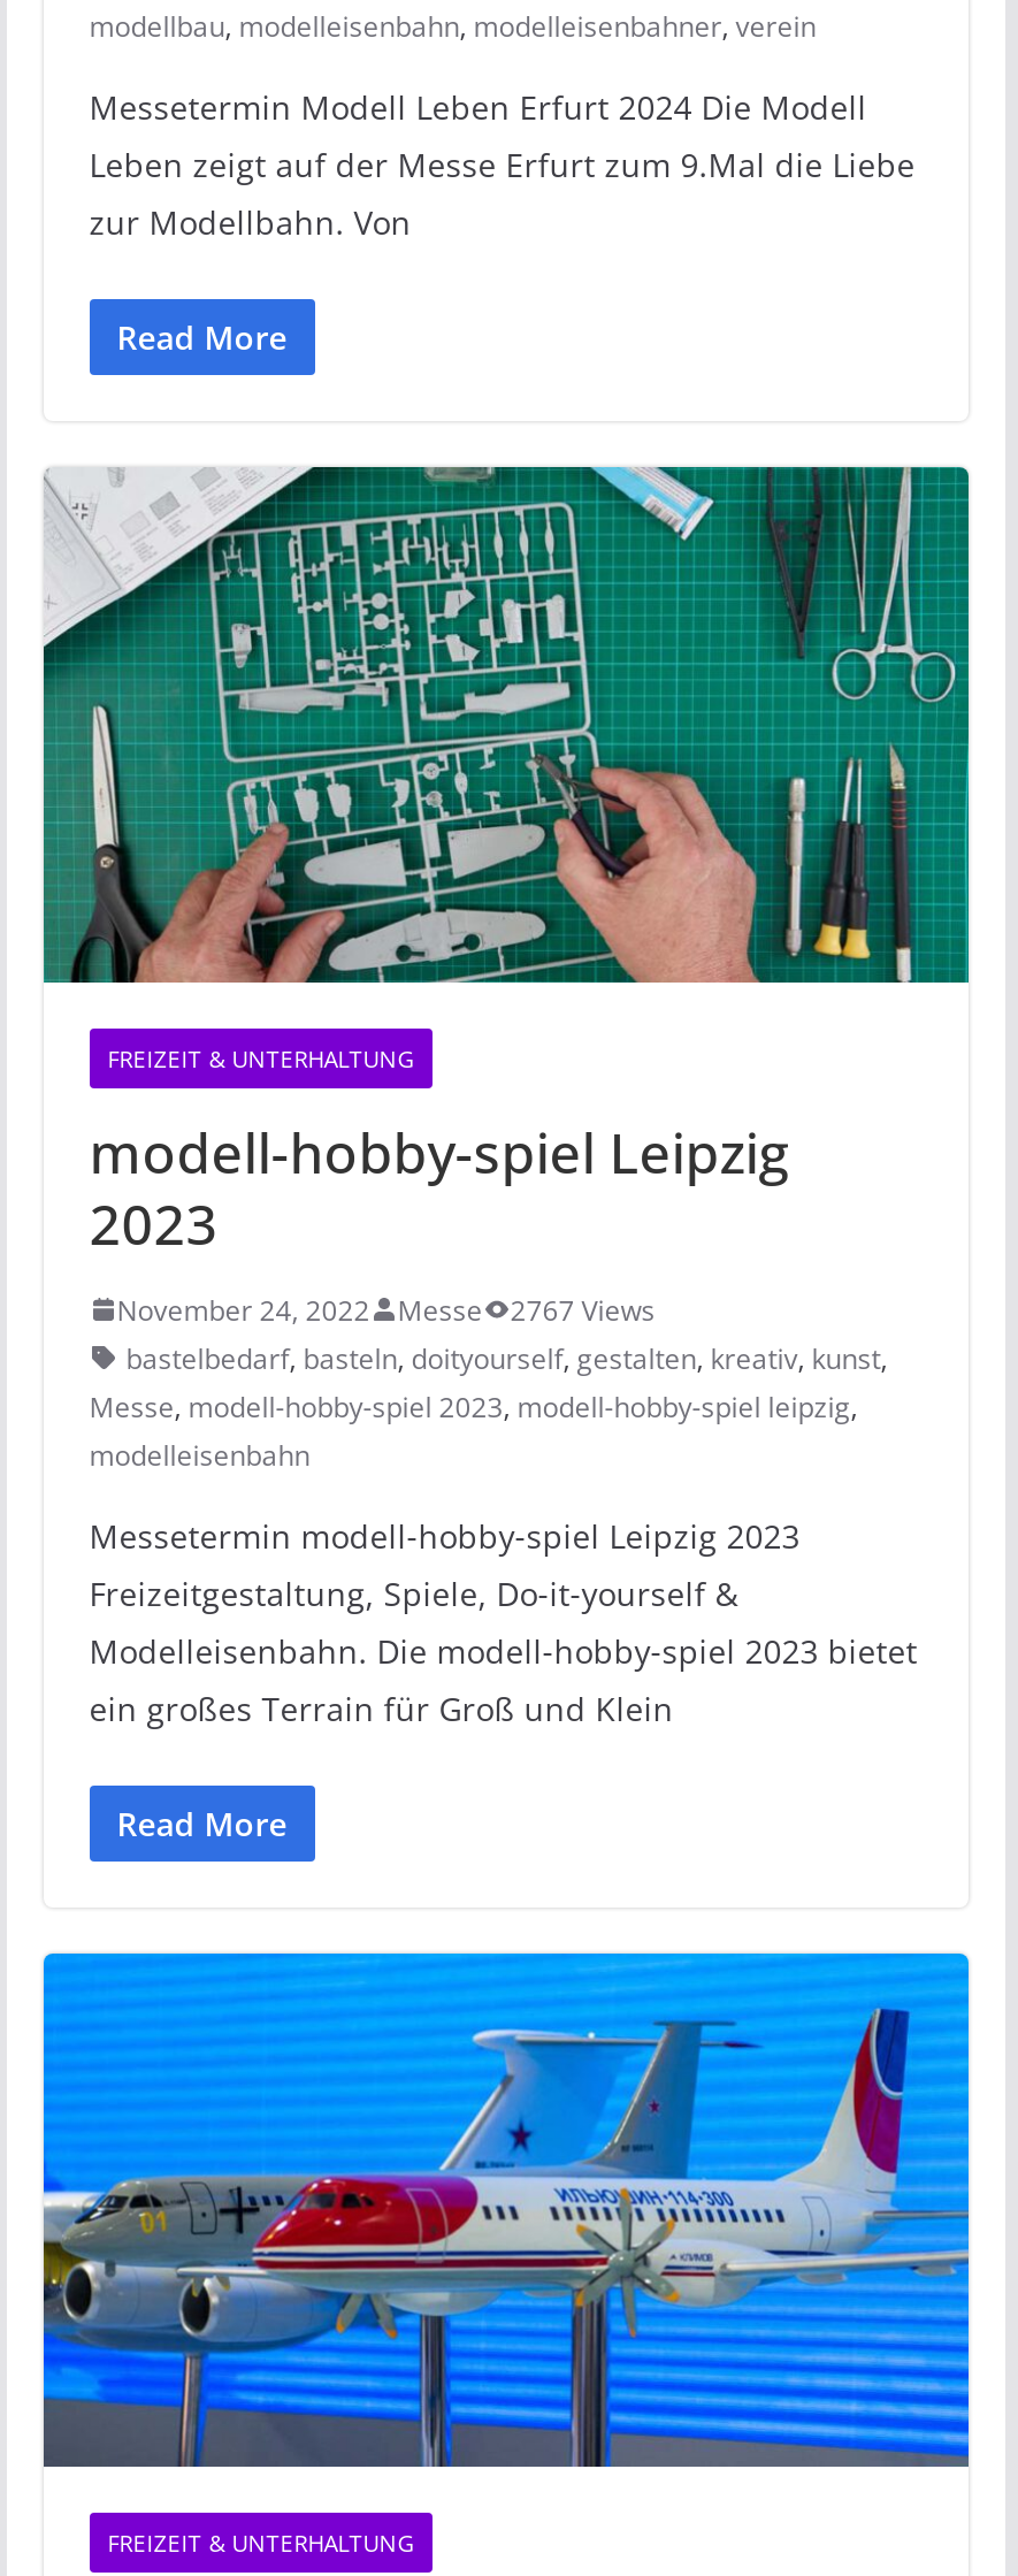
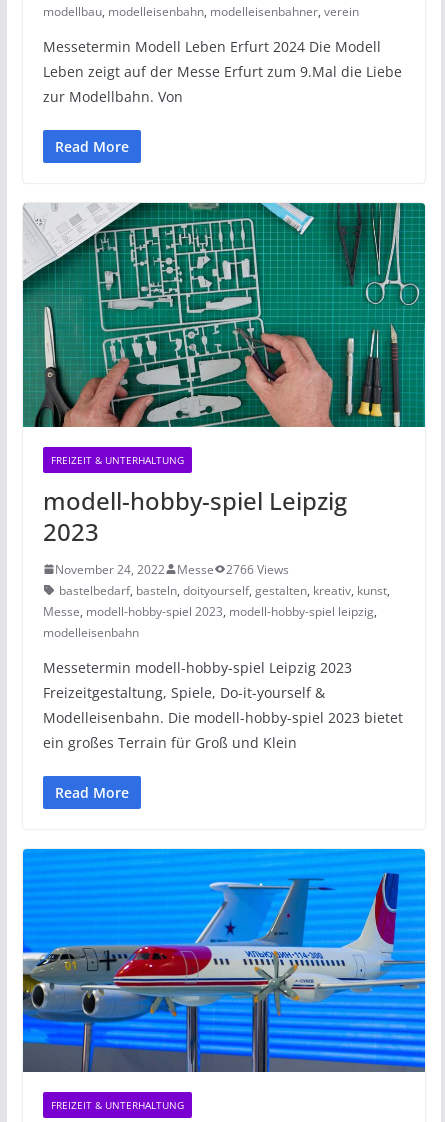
[117,1290,655,1329] November 24, 2022 Messe 2767 Views -> [55,560,289,577] November 24, 2022 Messe 2766 Views

